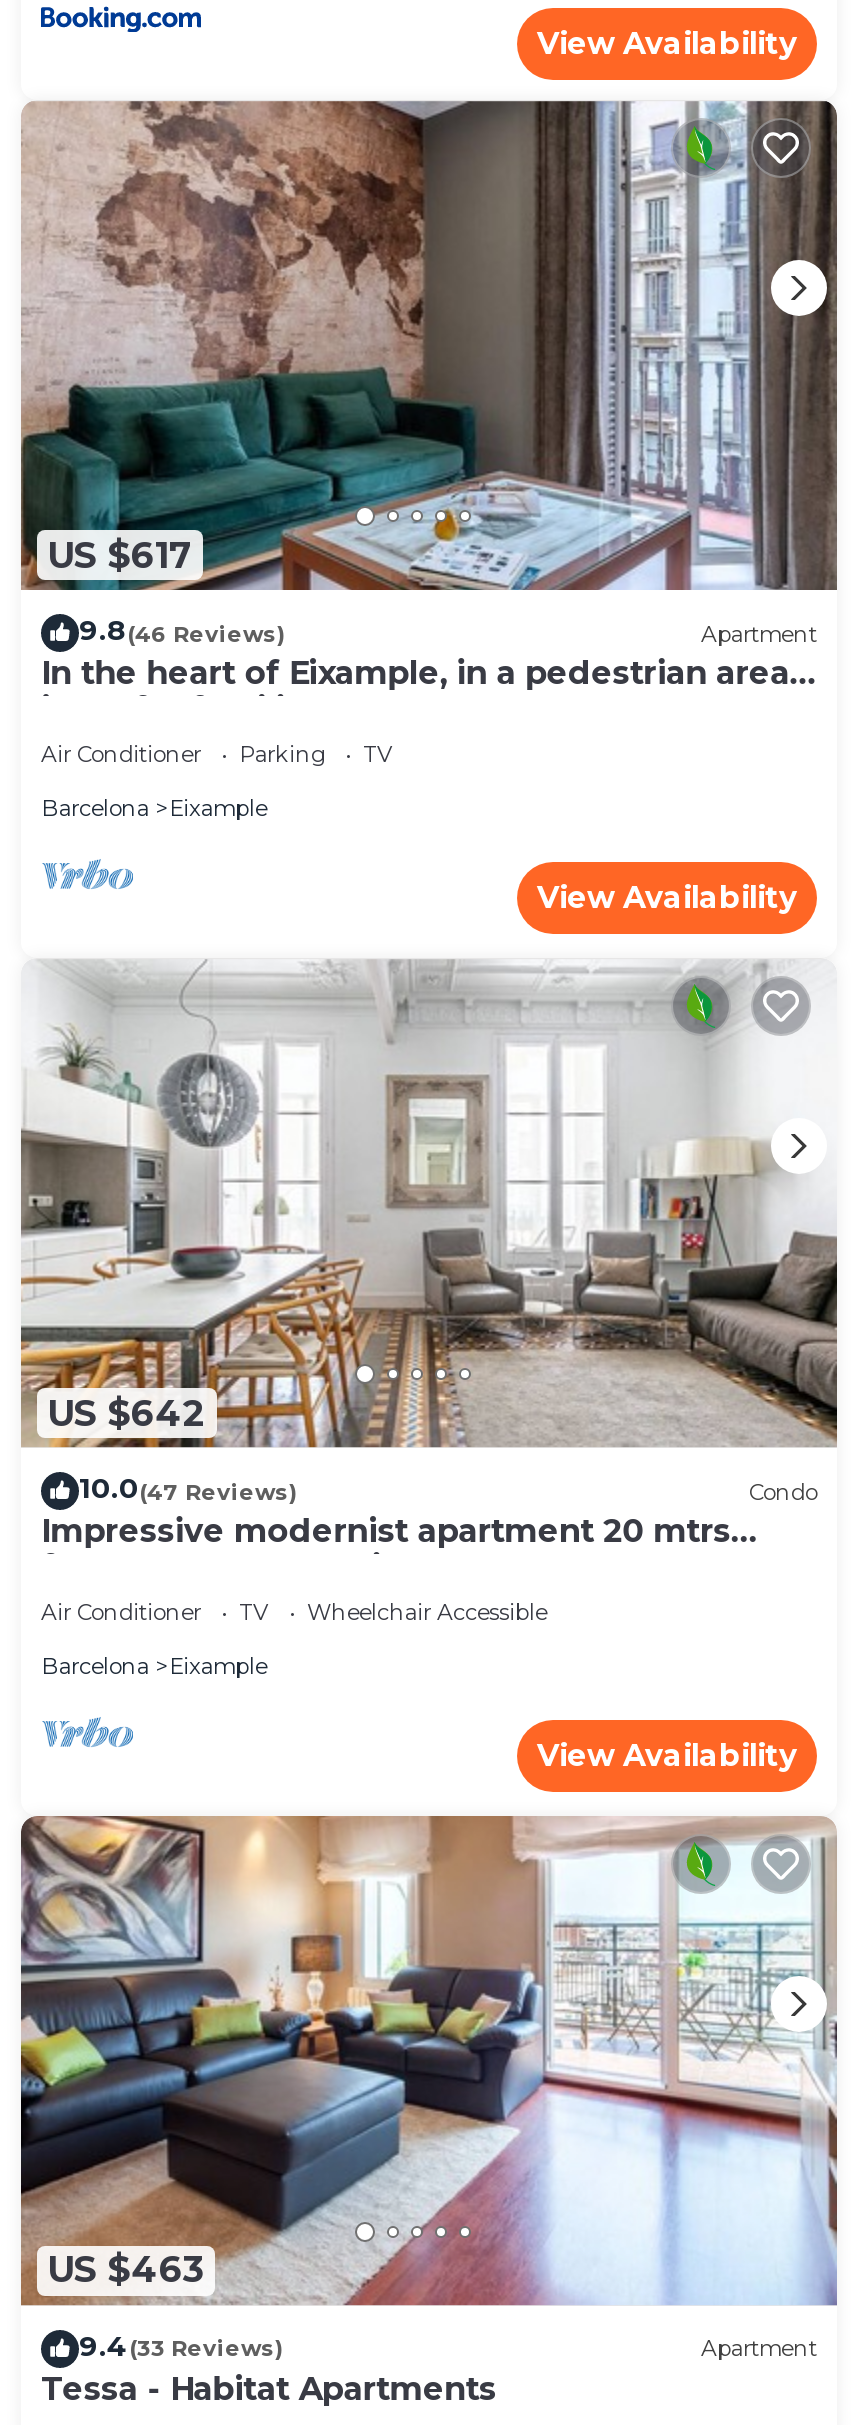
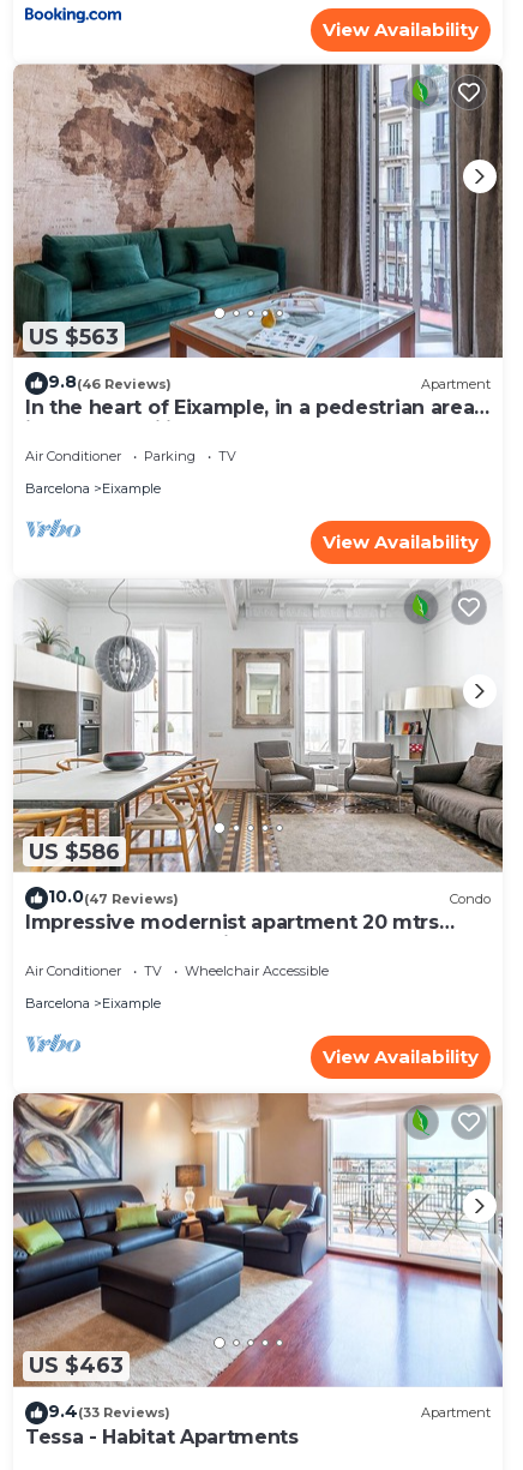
[47,533,193,577] US $617 -> [29,324,119,350] US $563
[47,1391,207,1435] US $642 -> [29,838,120,865] US $586

